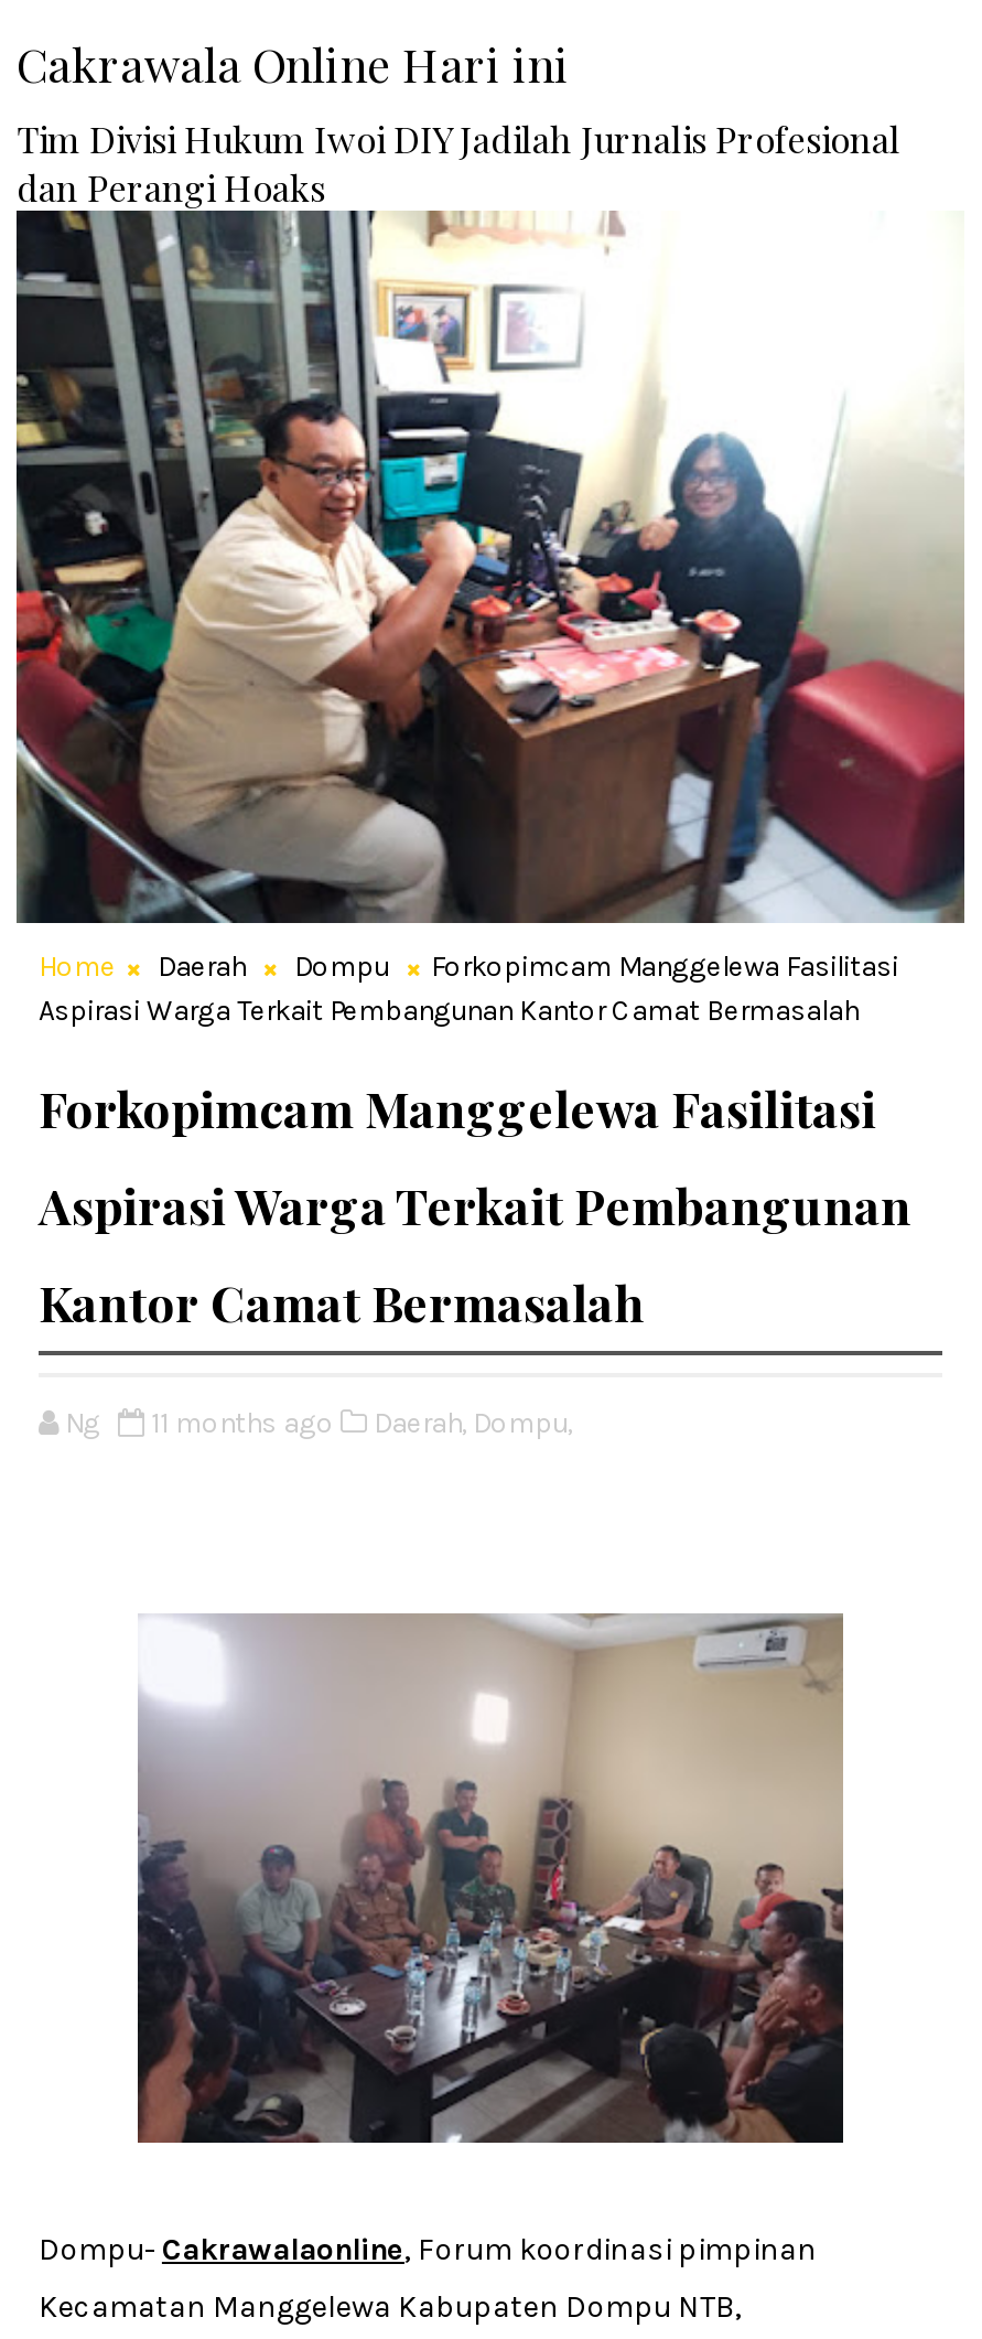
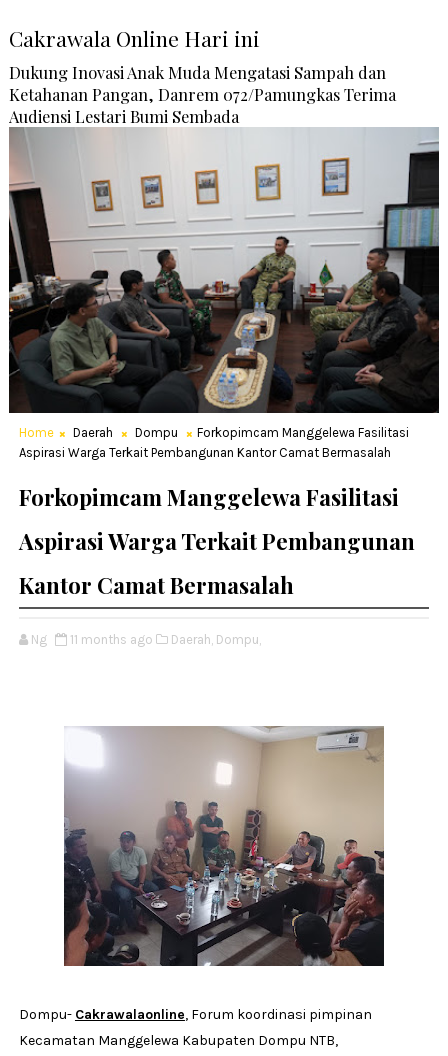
[17,114,900,211] Tim Divisi Hukum Iwoi DIY Jadilah Jurnalis Profesional | dan Perangi Hoaks -> [9,61,396,127] Dukung Inovasi Anak Muda Mengatasi Sampah dan | Ketahanan Pangan, Danrem 072/Pamungkas Terima | Audiensi Lestari Bumi Sembada
[14,292,967,925] [image] -> [8,127,440,414] [image]

